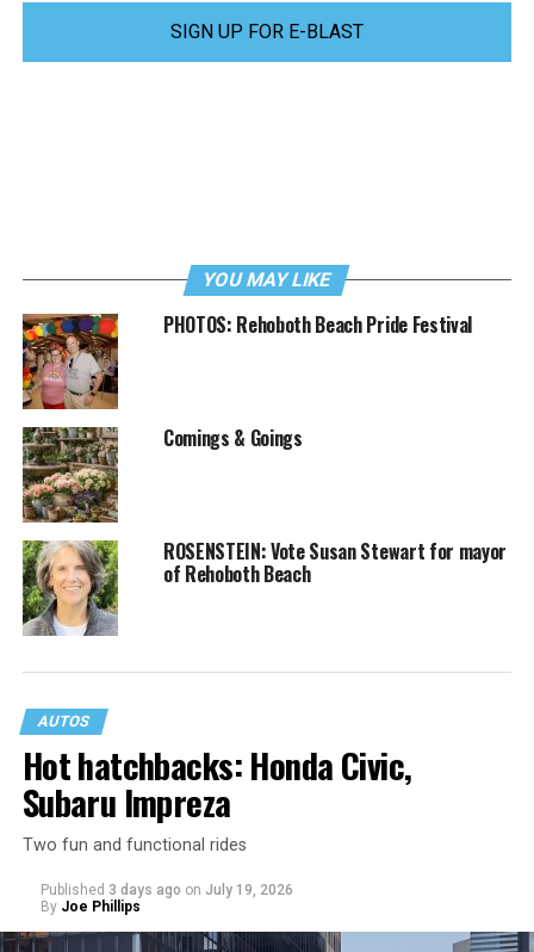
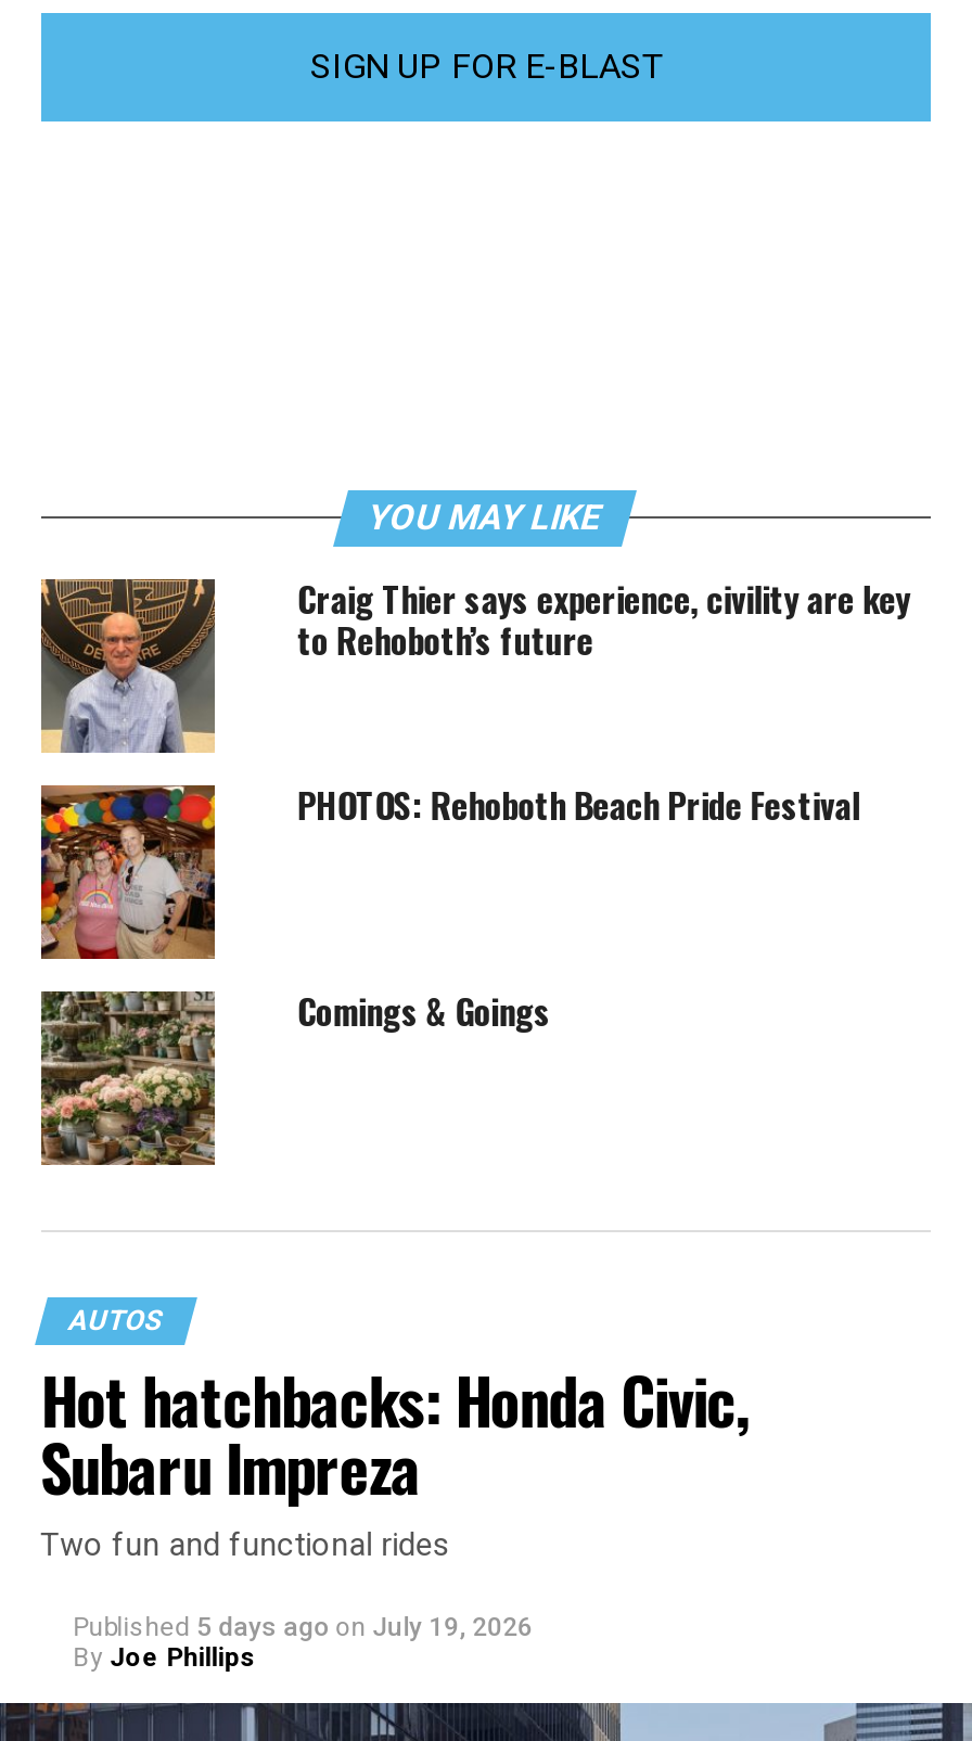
none -> [41,574,910,754] [image] | Craig Thier says experience, civility are key | to Rehoboth’s future
moved [20,310,472,452] -> [37,780,859,1039]: [image] | PHOTOS: Rehoboth Beach Pride Festival | Comings & Goings
moved [20,424,120,525] -> [37,986,219,1170]: [image]
[21,537,507,636] [image] | ROSENSTEIN: Vote Susan Stewart for mayor | of Rehoboth Beach -> none
[40,882,293,899] Published 3 days ago on July 19, 2026 -> [73,1613,533,1644] Published 5 days ago on July 19, 2026

